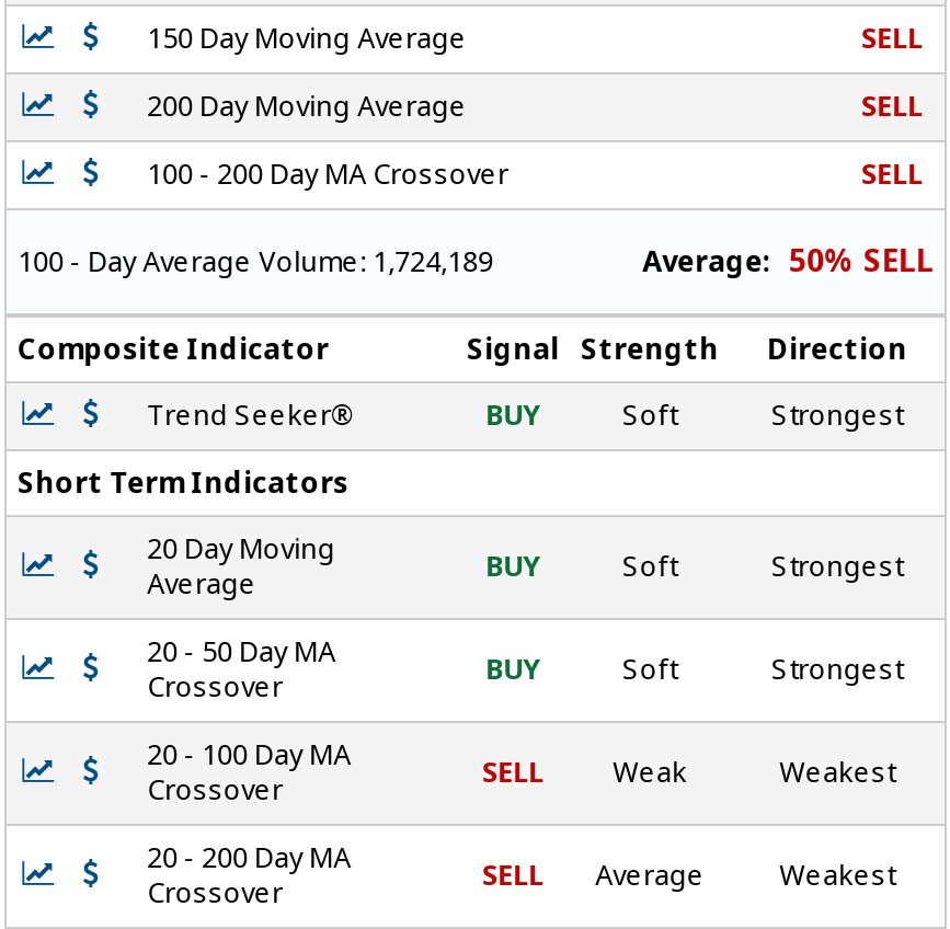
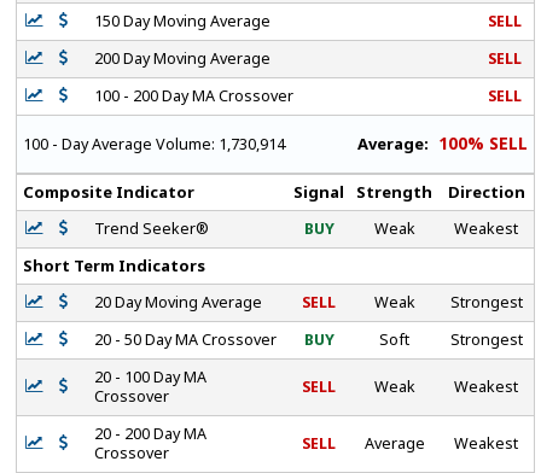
[18,244,493,281] 100 - Day Average Volume: 1,724,189 -> [23,134,285,155] 100 - Day Average Volume: 1,730,914
[642,239,934,281] Average: 50% SELL -> [358,132,528,155] Average: 100% SELL
[623,397,903,434] Soft | Strongest -> [374,219,518,239] Weak | Weakest
[147,531,677,603] 20 Day Moving | Average | BUY | Soft -> [94,292,415,313] 20 Day Moving Average | SELL | Weak

